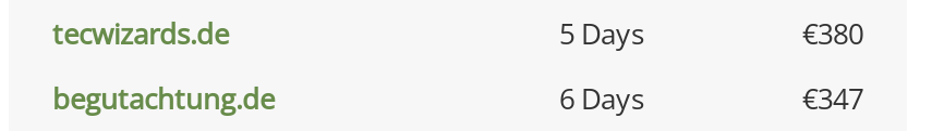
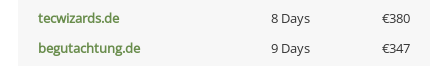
[559,14,644,53] 5 Days -> [270,9,309,27] 8 Days
[559,79,644,118] 6 Days -> [270,39,309,57] 9 Days

